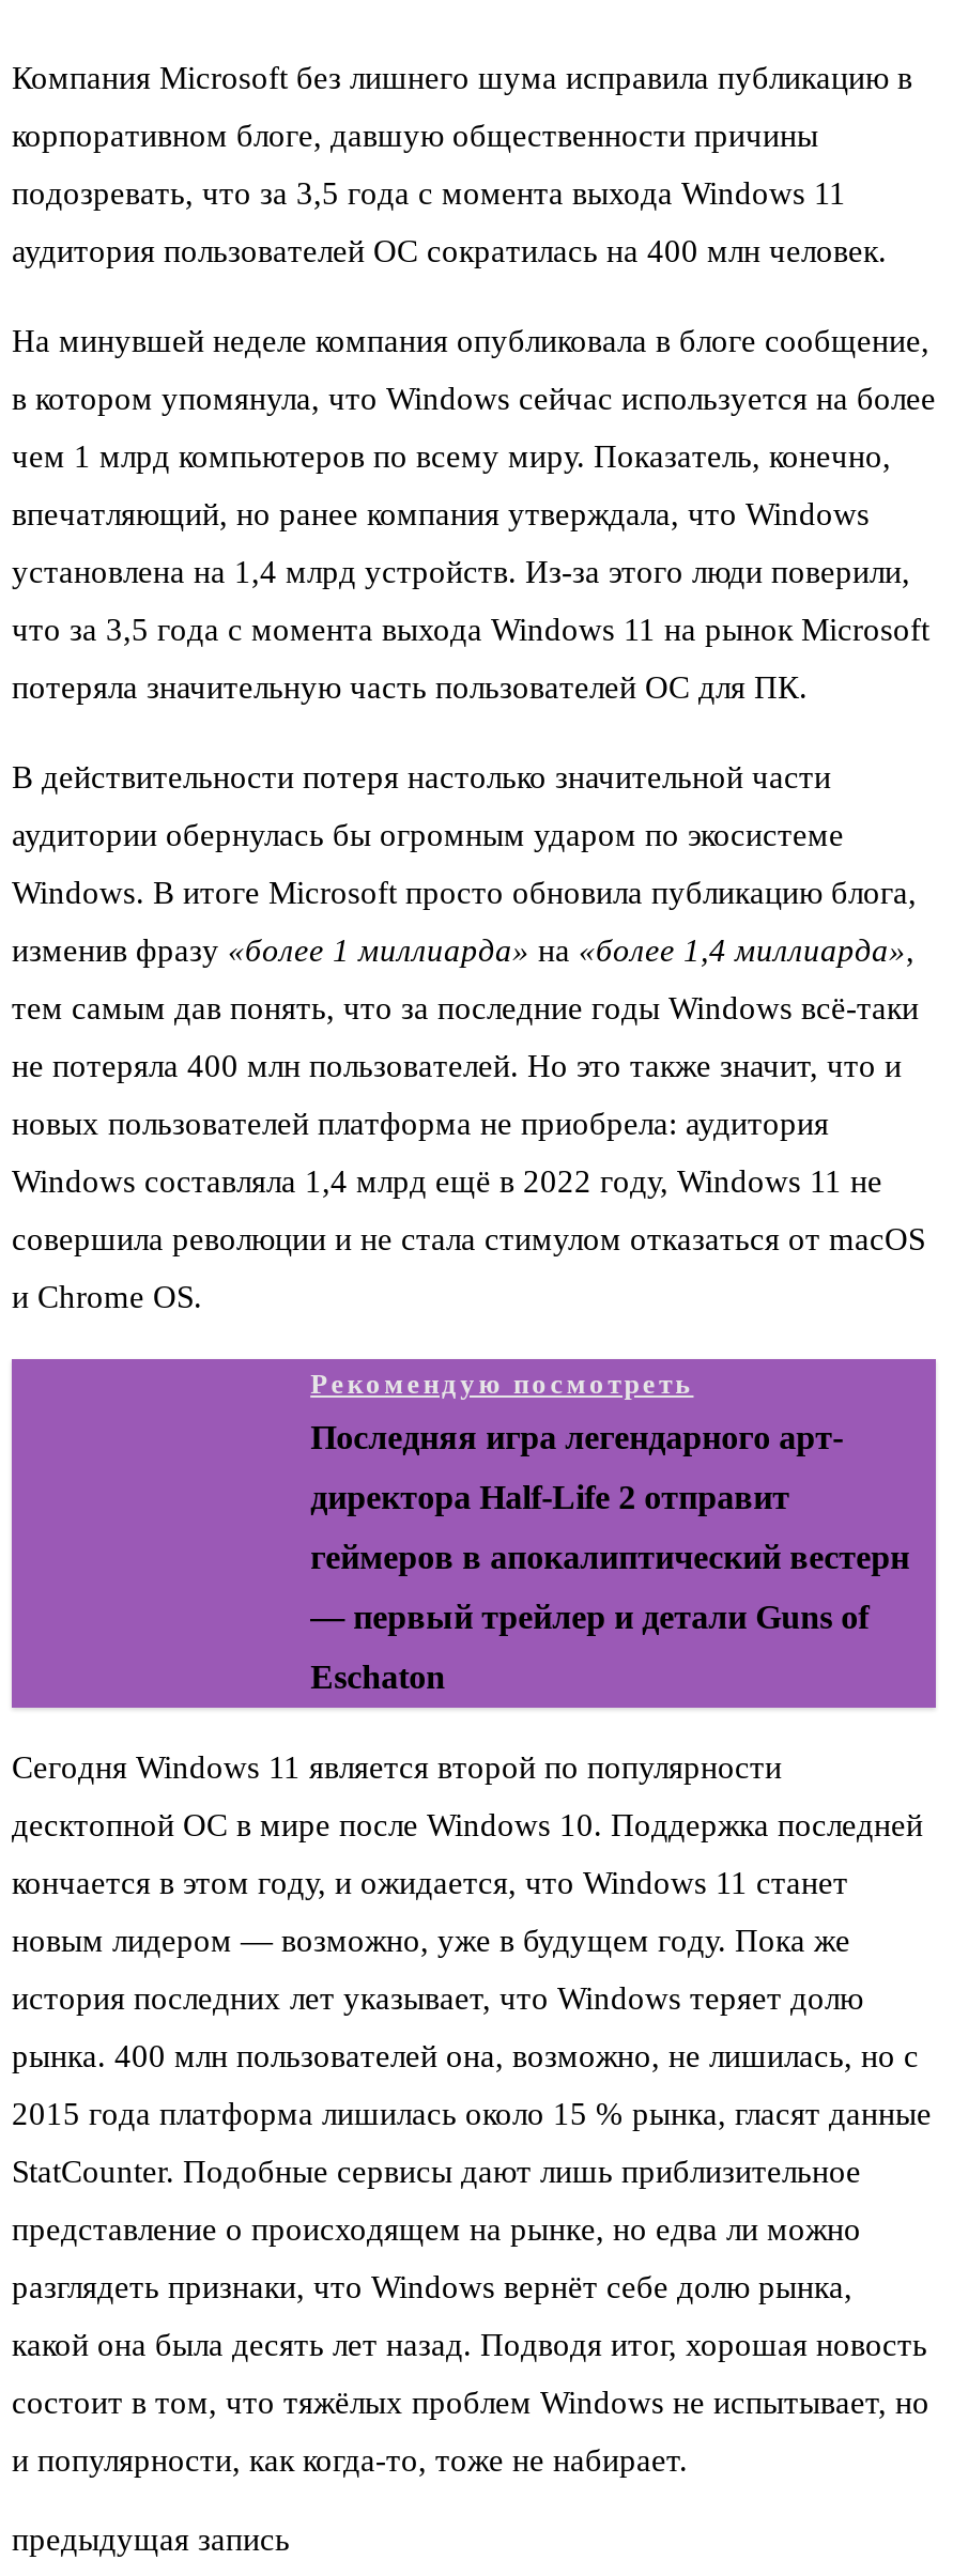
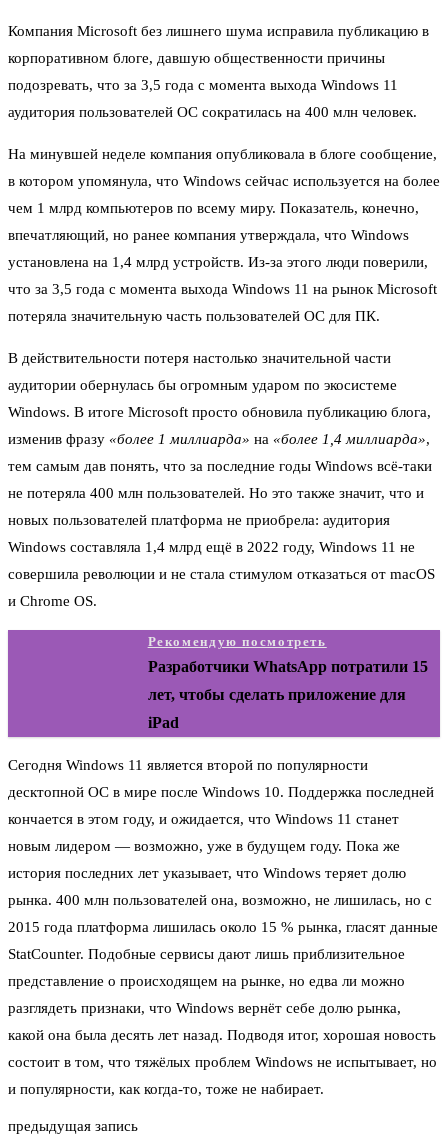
[310,1420,909,1696] Последняя игра легендарного арт- | директора Half-Life 2 отправит | геймеров в апокалиптический вестерн | — первый трейлер и детали Guns of | Eschaton -> [148,658,428,731] Разработчики WhatsApp потратили 15 | лет, чтобы сделать приложение для | iPad

